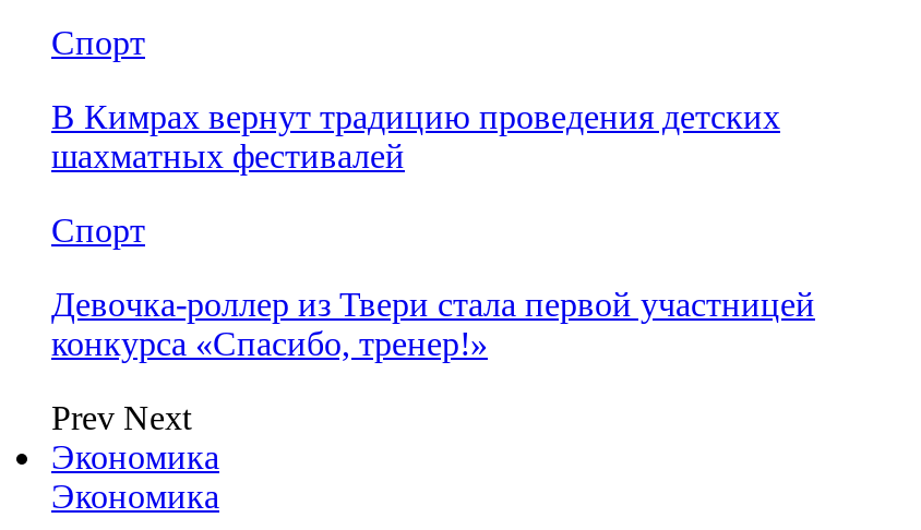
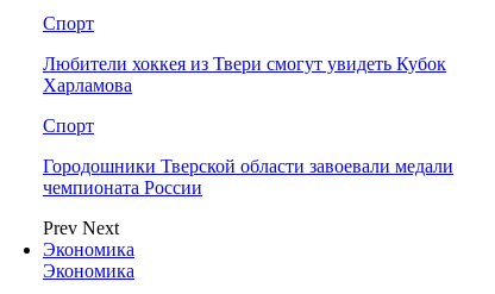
[51,98,780,174] В Кимрах вернут традицию проведения детских | шахматных фестивалей -> [43,54,446,95] Любители хоккея из Твери смогут увидеть Кубок | Харламова
[51,286,815,362] Девочка-роллер из Твери стала первой участницей | конкурса «Спасибо, тренер!» -> [43,156,453,198] Городошники Тверской области завоевали медали | чемпионата России

